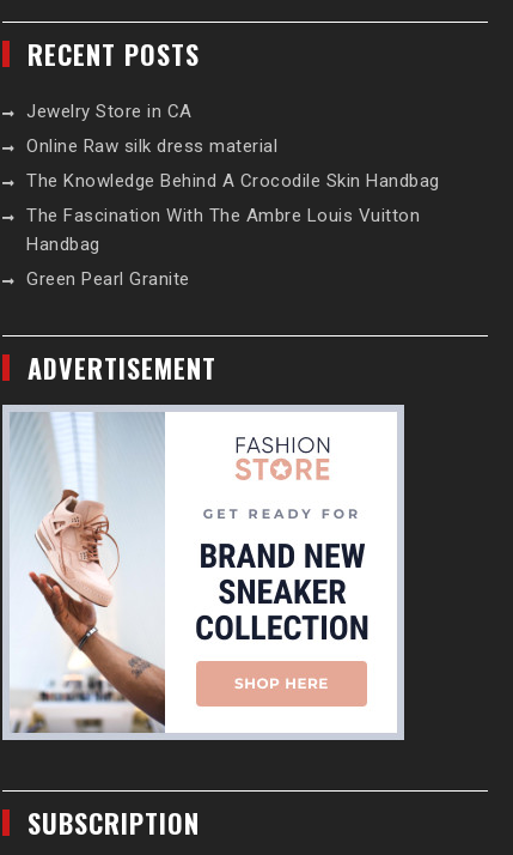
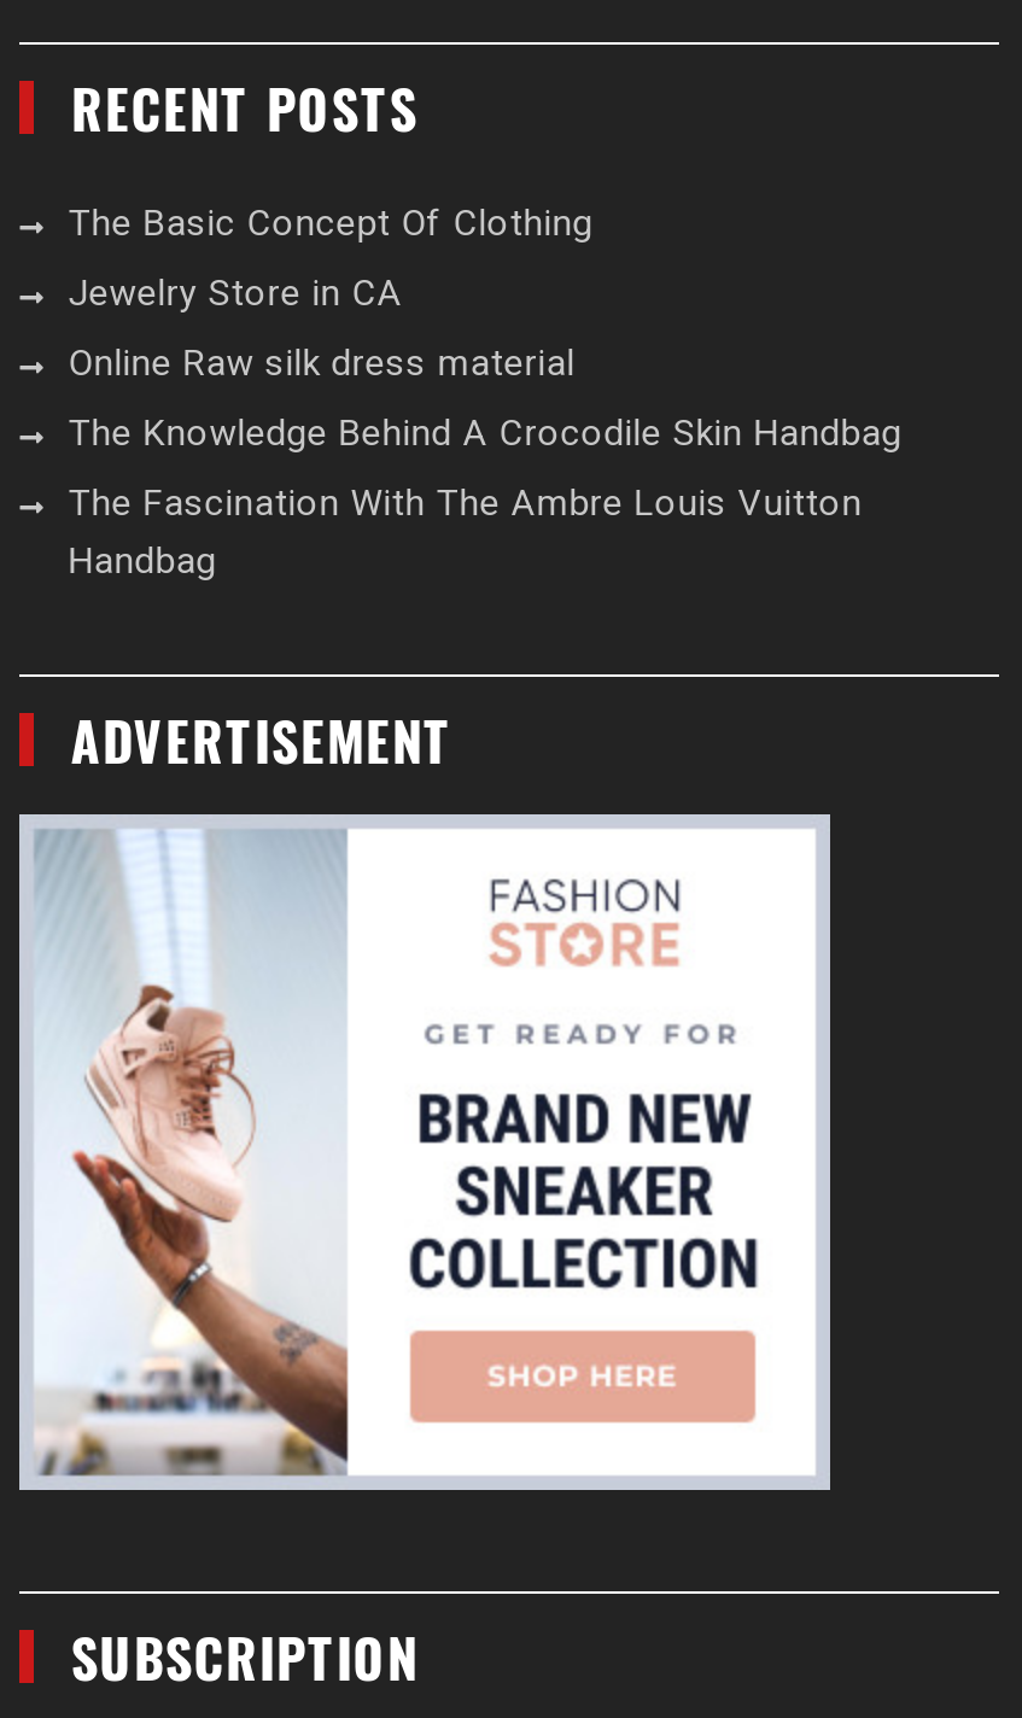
none -> [68,201,593,245] The Basic Concept Of Clothing
moved [27,100,440,255] -> [68,271,902,582]: Jewelry Store in CA | Online Raw silk dress material | The Knowledge Behind A Crocodile Skin Handbag | The Fascination With The Ambre Louis Vuitton | Handbag
[27,268,190,290] Green Pearl Granite -> none

